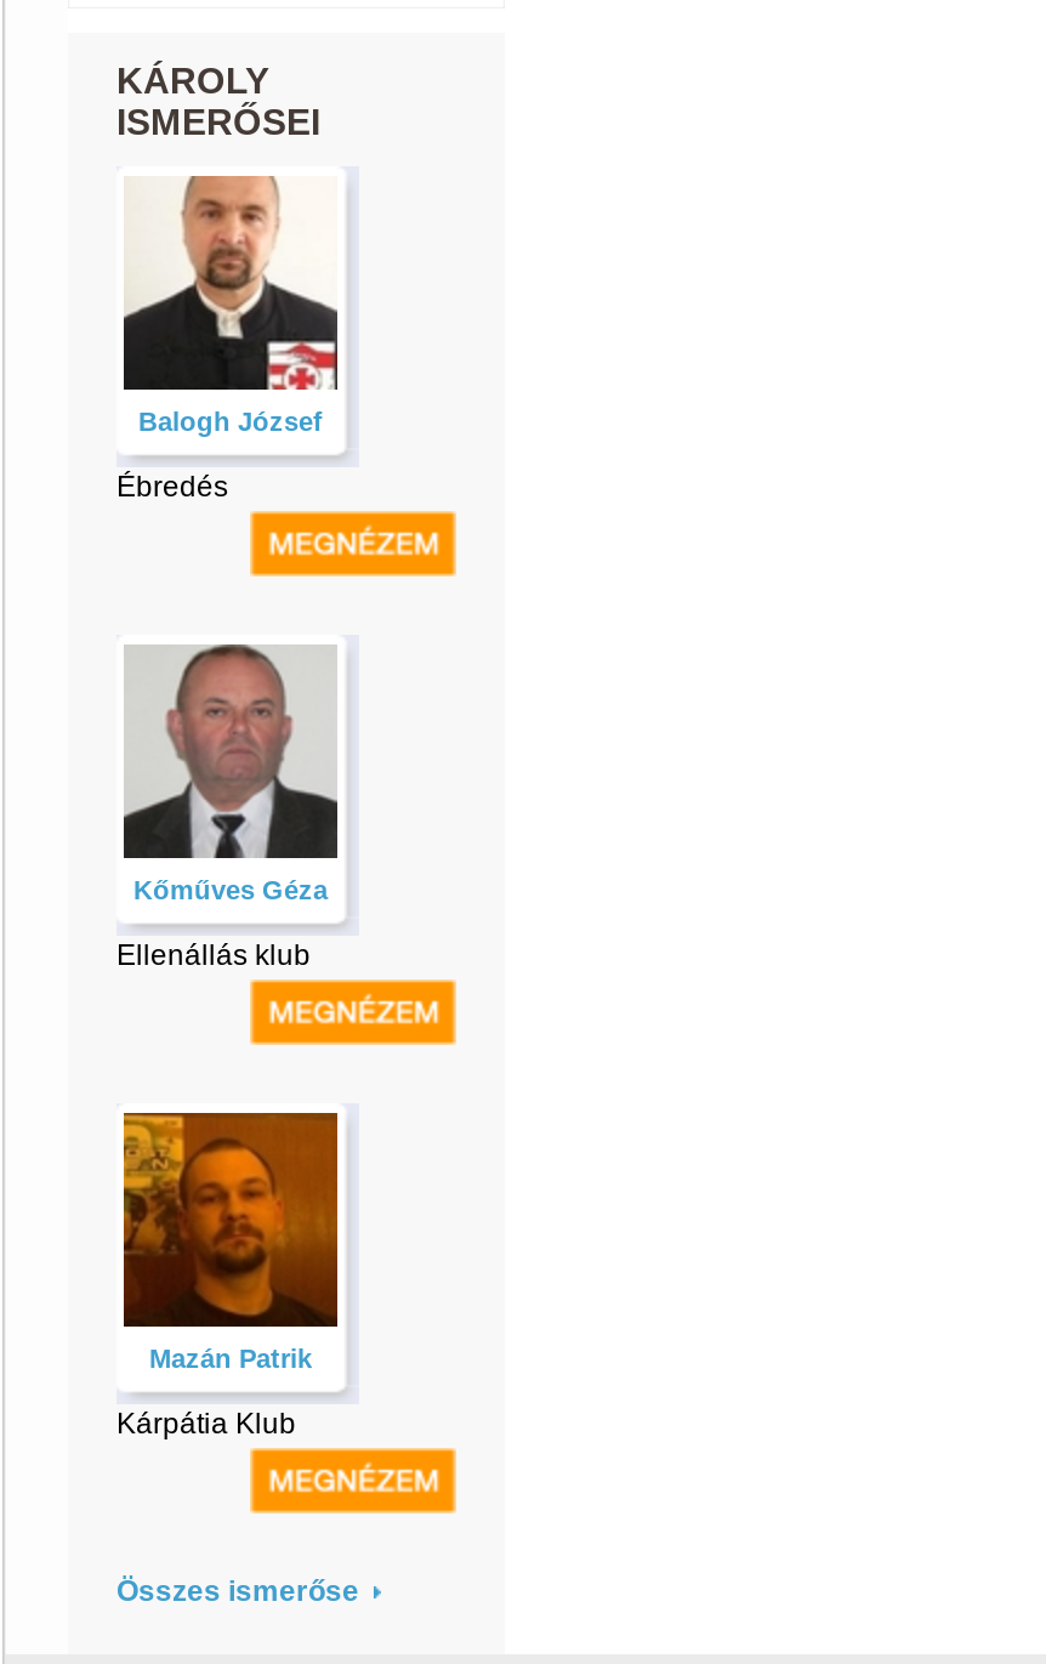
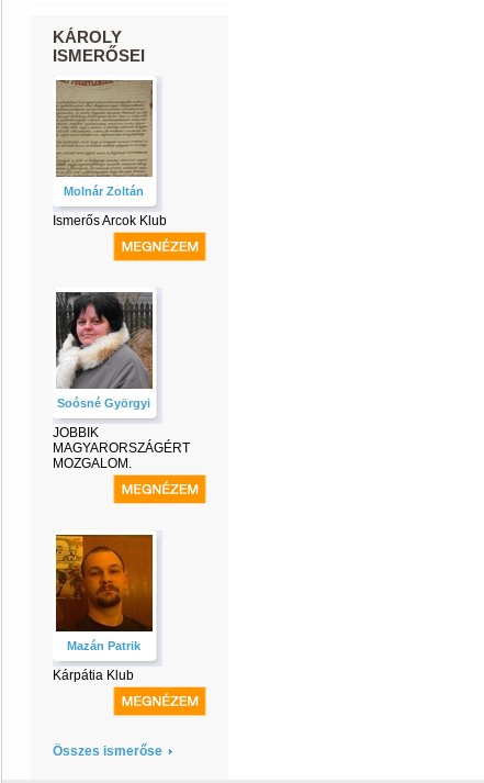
[124,176,337,436] [image] | Balogh József -> [56,79,154,198] [image] | Molnár Zoltán
[116,470,228,504] Ébredés -> [53,213,167,228] Ismerős Arcok Klub
[126,644,337,904] [image] | Kőműves Géza -> [55,292,154,410] [image] | Soósné Györgyi
[116,938,311,972] Ellenállás klub -> [53,425,190,471] JOBBIK | MAGYARORSZÁGÉRT | MOZGALOM.

